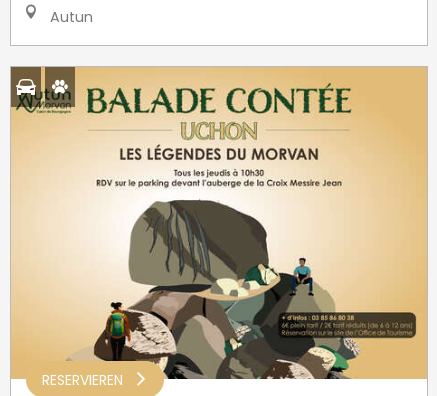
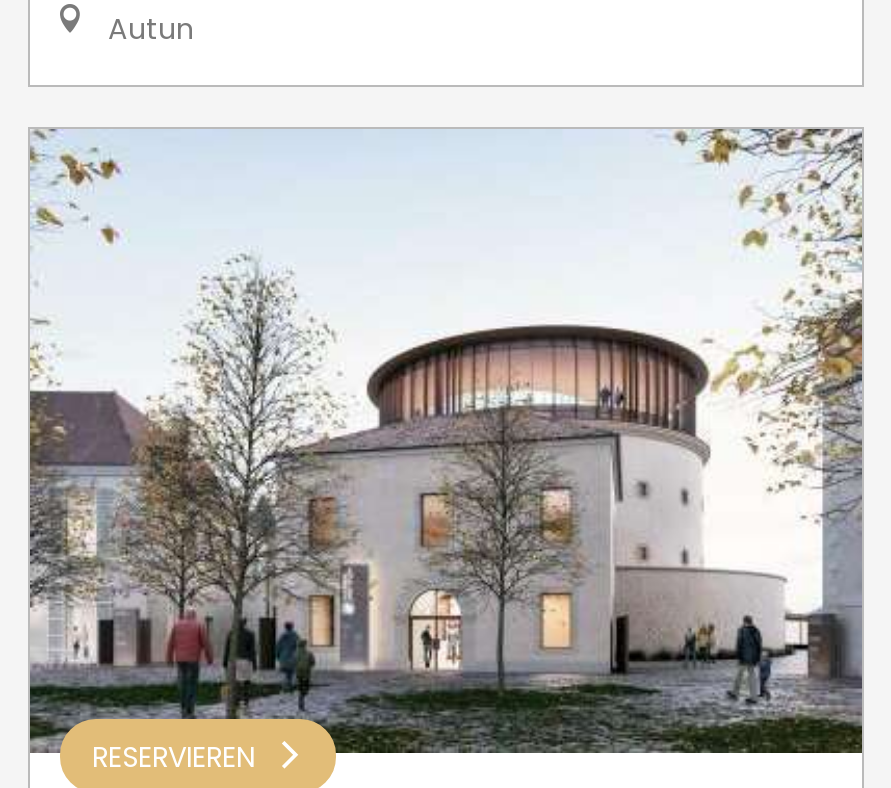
[10,66,428,380] [image] -> [28,128,864,756] [image]

